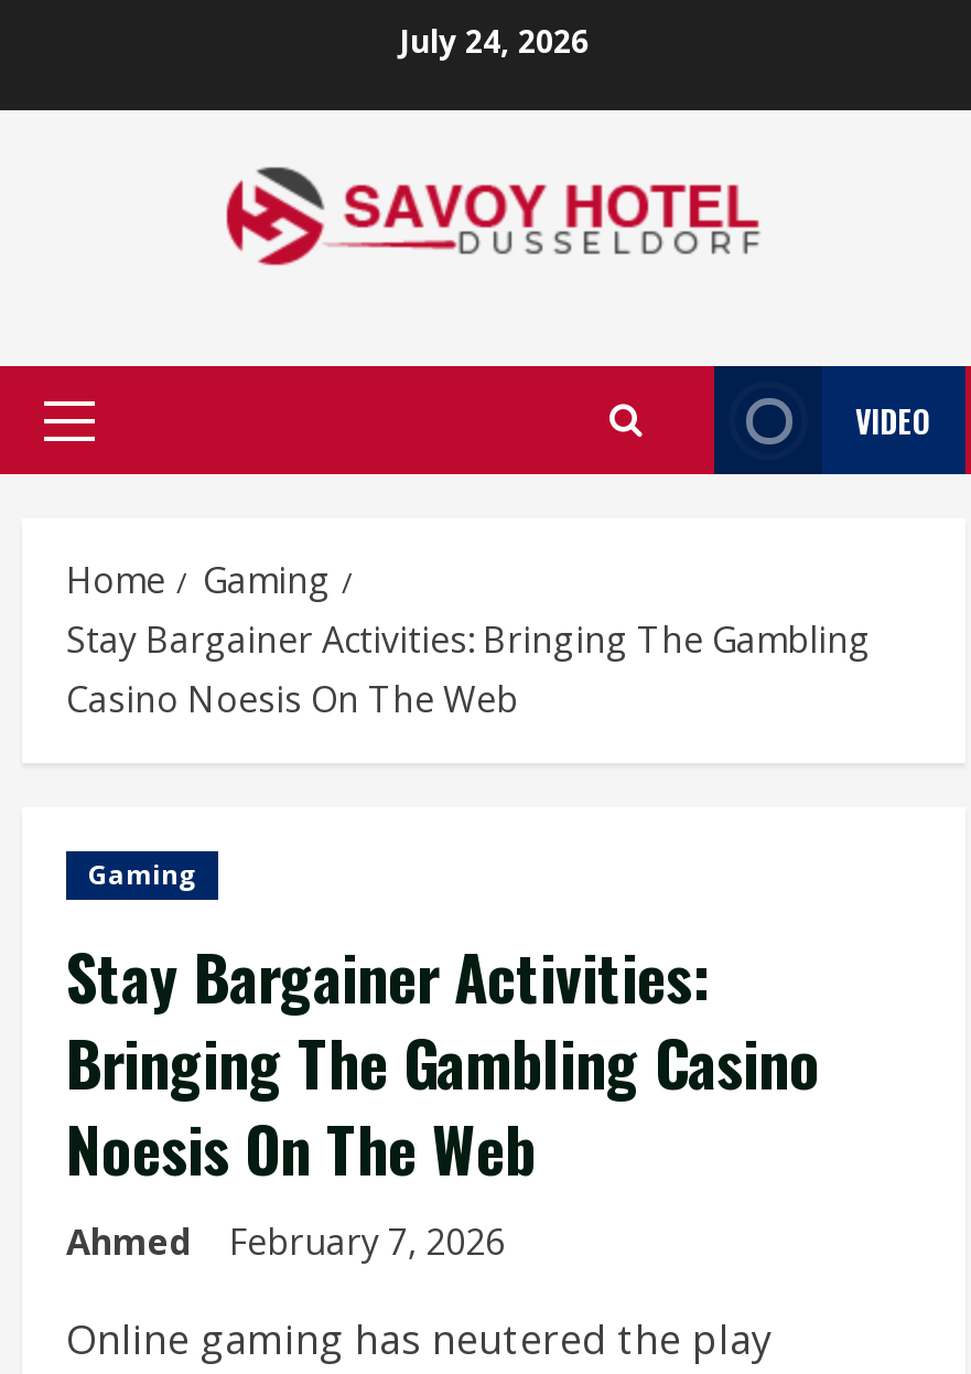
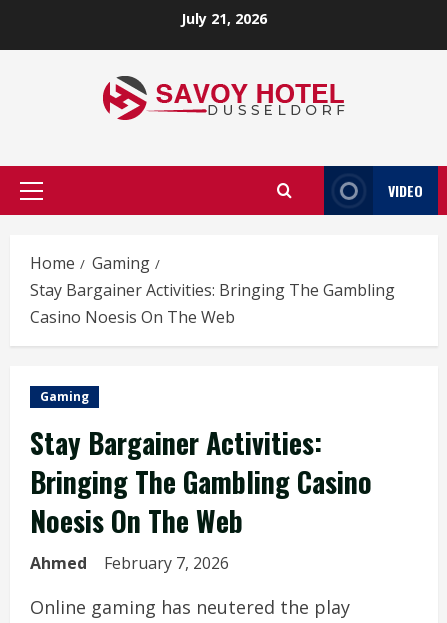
[399,19,589,61] July 24, 2026 -> [181,8,267,27] July 21, 2026

